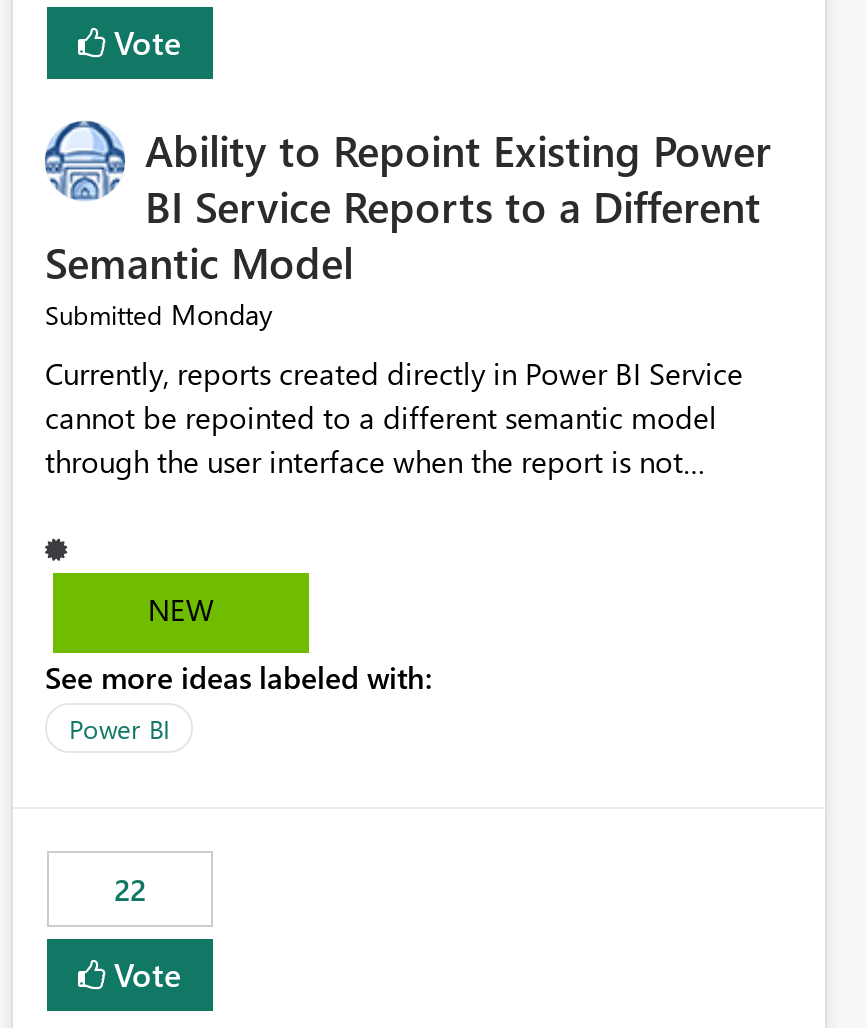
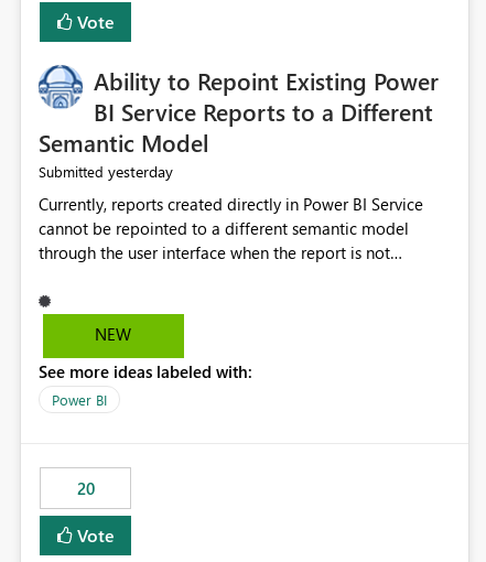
[45,296,273,334] Submitted Monday -> [39,161,173,182] Submitted yesterday
[114,870,146,910] 22 -> [77,478,94,500] 20

